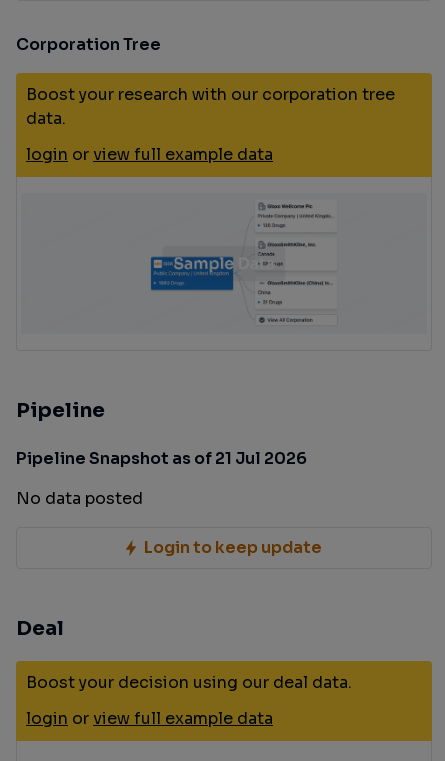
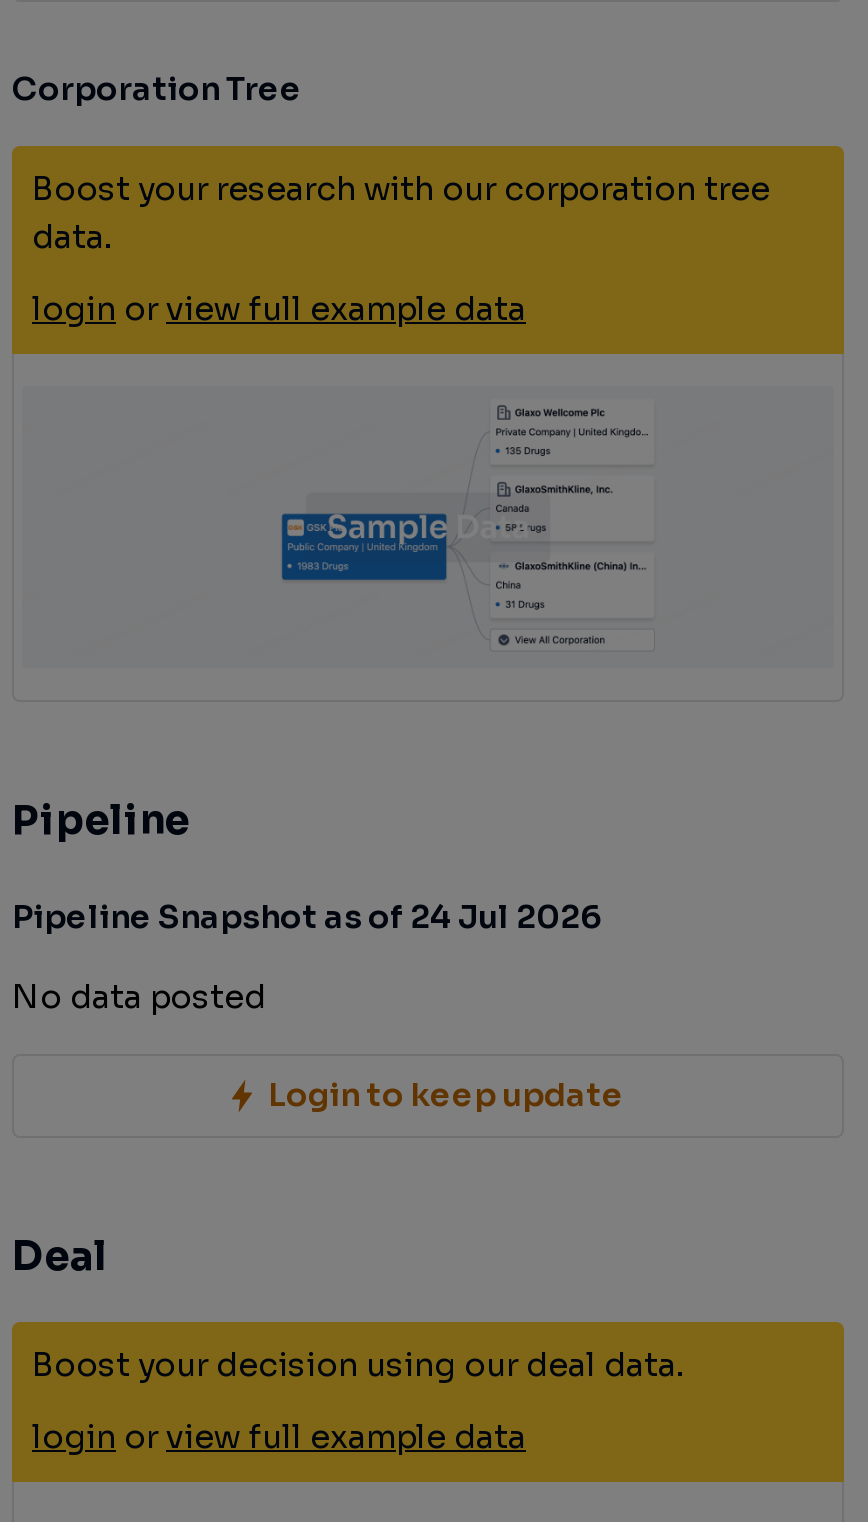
[16,448,307,469] Pipeline Snapshot as of 21 Jul 2026 -> [12,896,602,938] Pipeline Snapshot as of 24 Jul 2026

